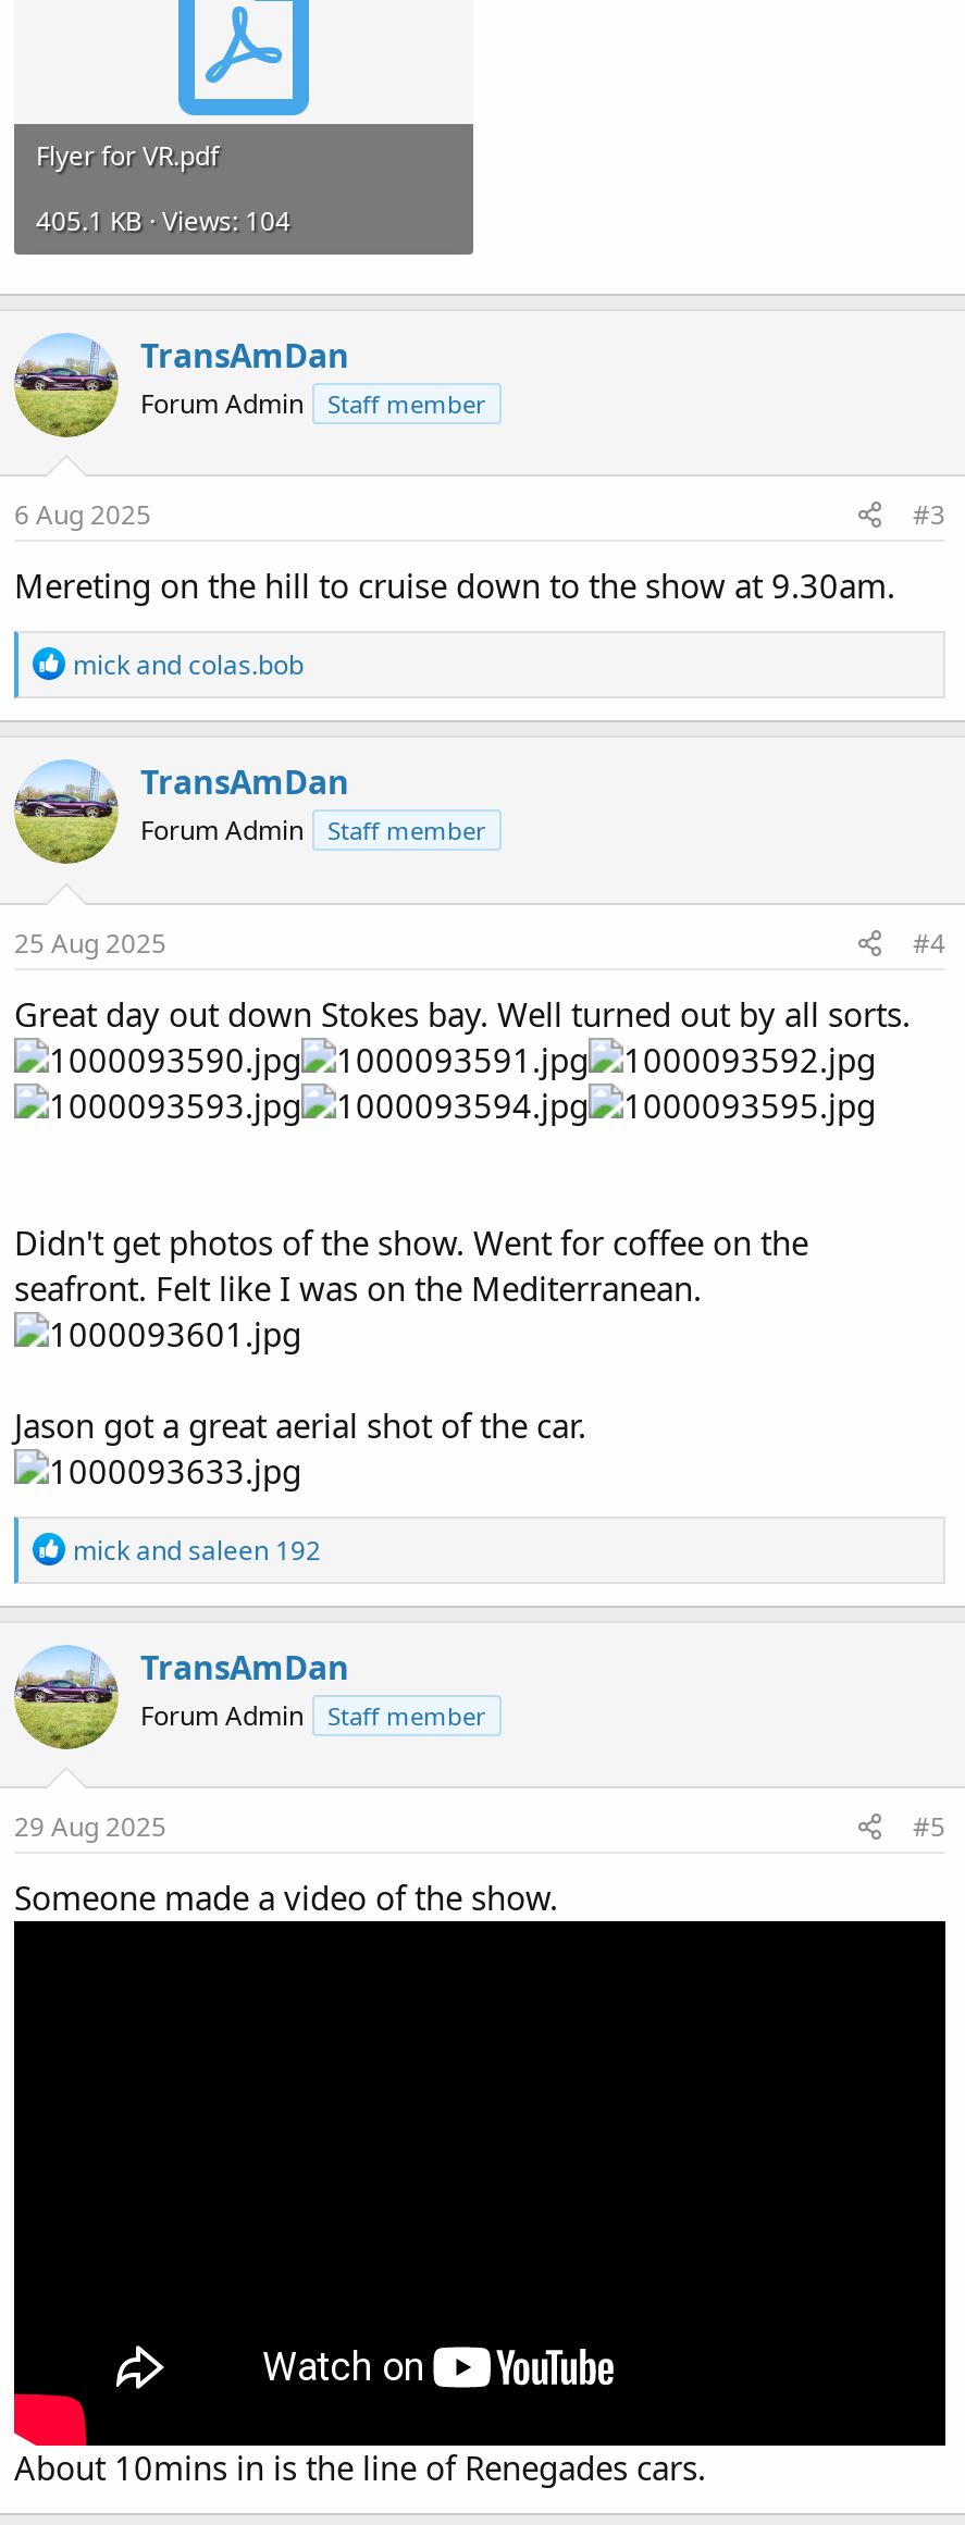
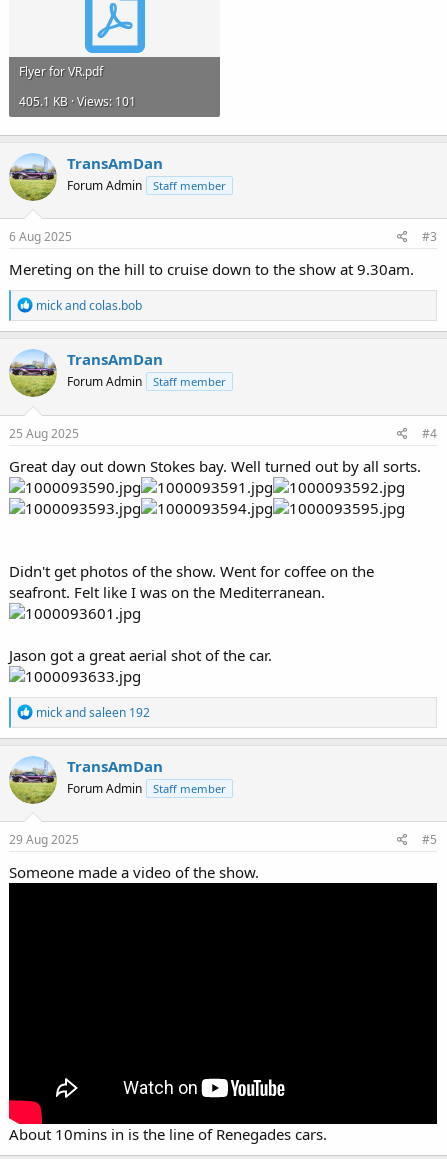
[36,202,290,239] 405.1 KB · Views: 104 -> [19,93,136,110] 405.1 KB · Views: 101

